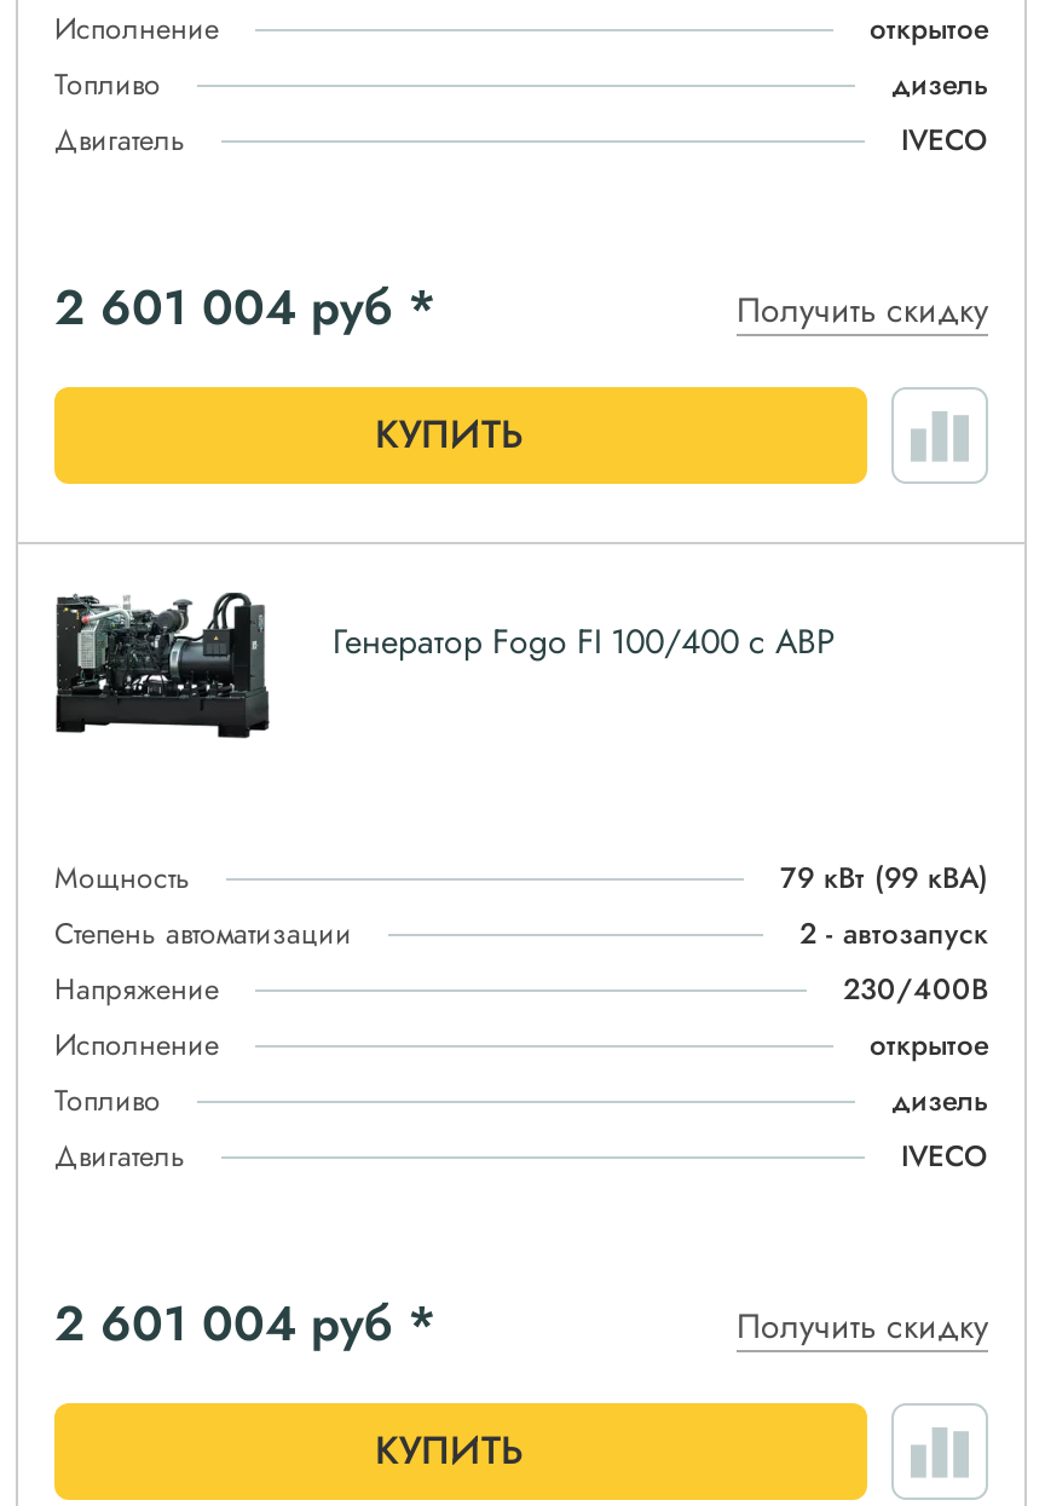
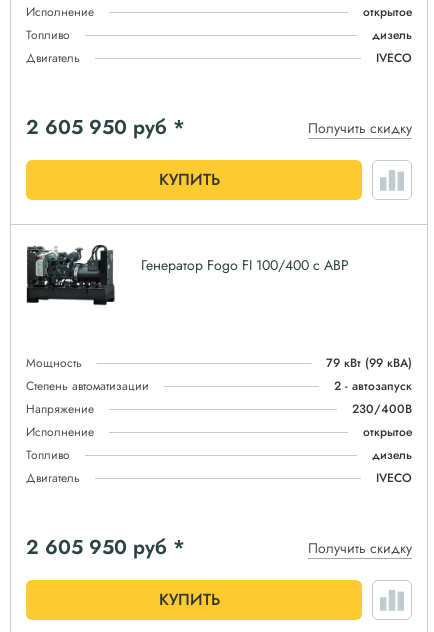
[54,273,437,344] 2 601 004 руб * -> [26,113,185,142] 2 605 950 руб *
[54,1289,437,1360] 2 601 004 руб * -> [26,533,185,562] 2 605 950 руб *

